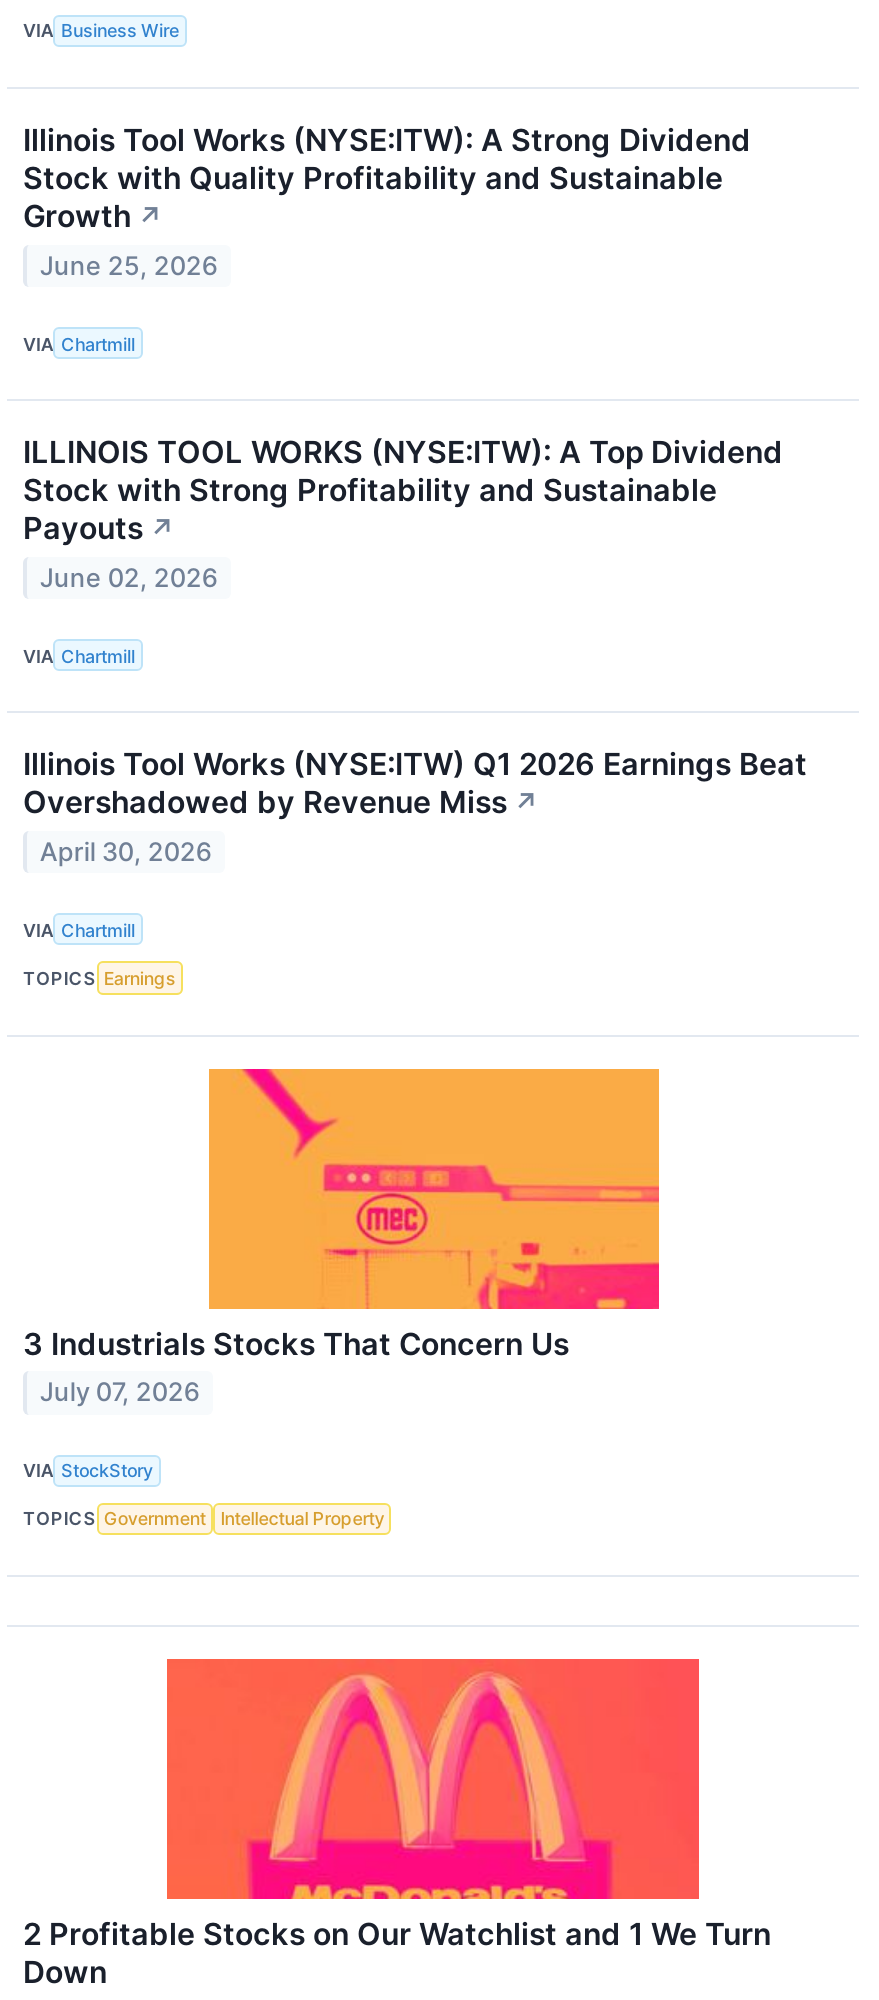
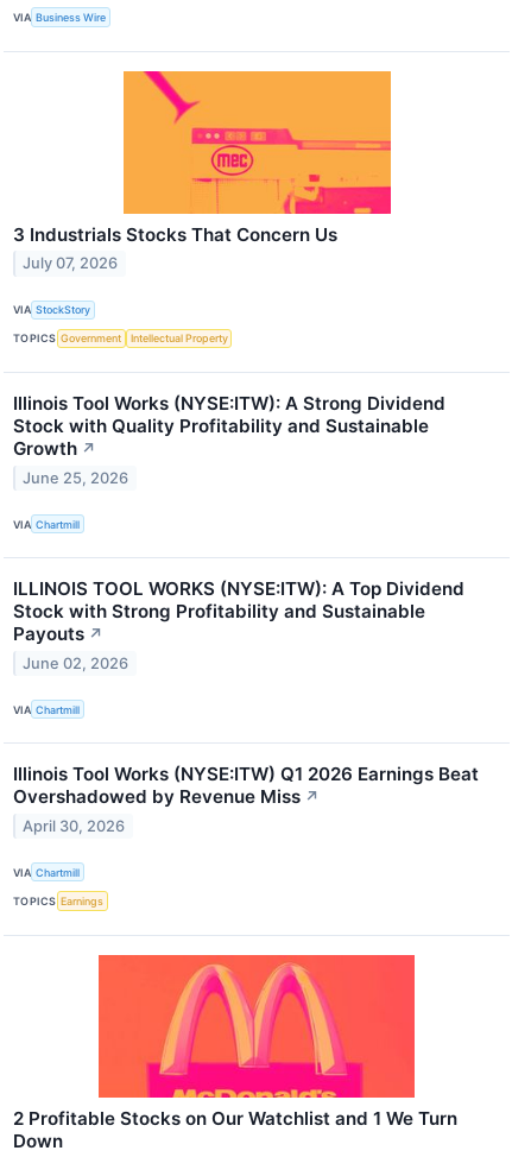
moved [23,121,807,989] -> [13,392,479,908]: Illinois Tool Works (NYSE:ITW): A Strong Dividend | Stock with Quality Profitability and Sustainable | June 25, 2026 | ... | VIA Chartmill | TOPICS Earnings
moved [23,1066,661,1530] -> [13,70,392,345]: [image] | 3 Industrials Stocks That Concern Us | July 07, 2026 | VIA StockStory | TOPICS Government | Intellectual Property

